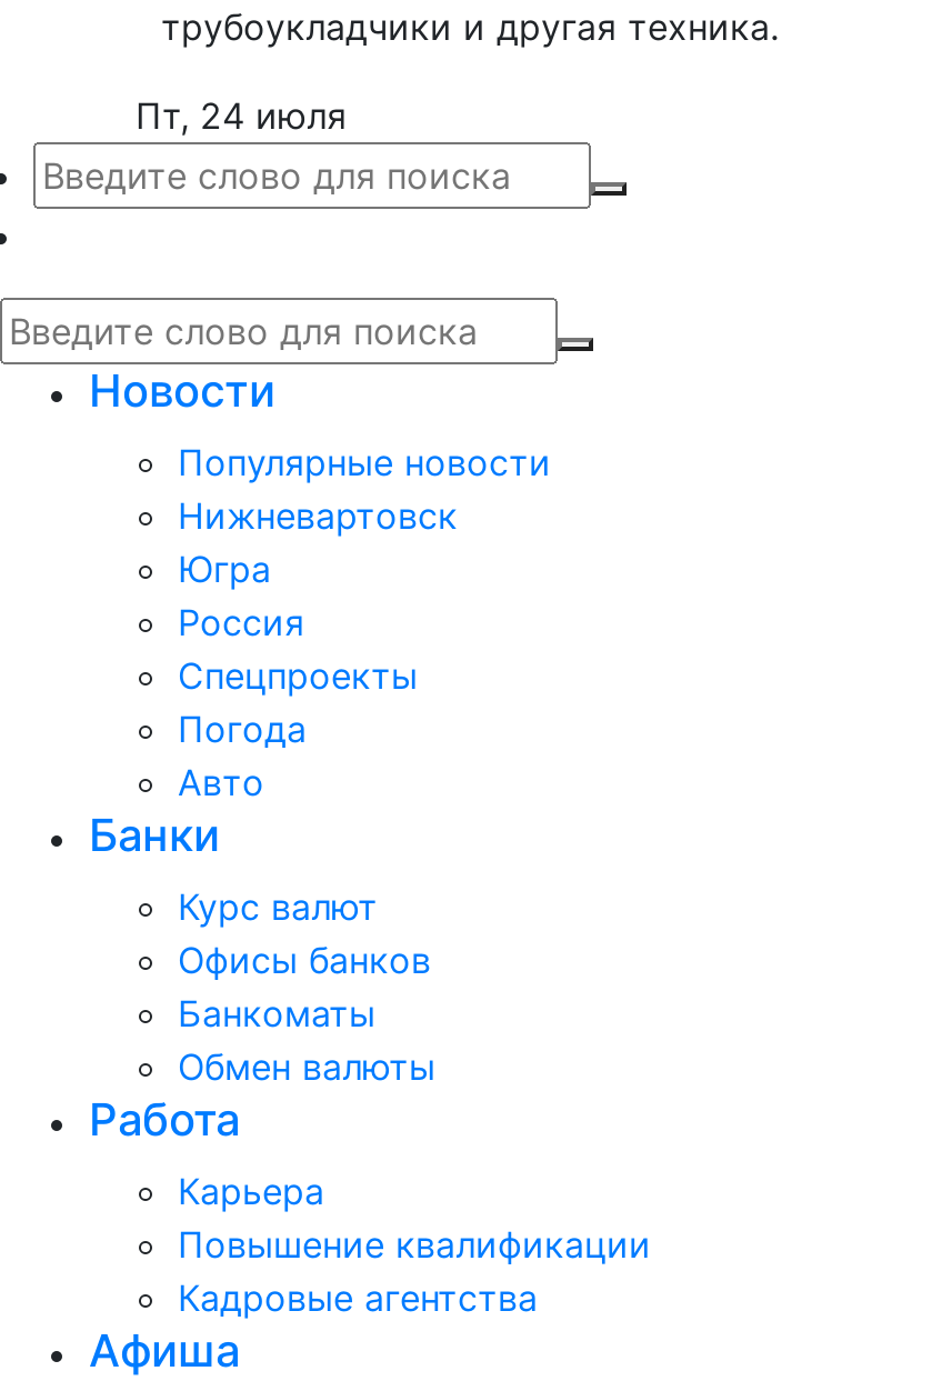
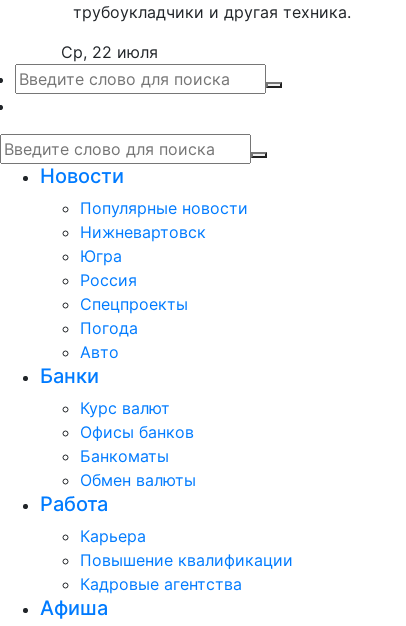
[136,93,347,138] Пт, 24 июля -> [61,42,158,62] Ср, 22 июля

